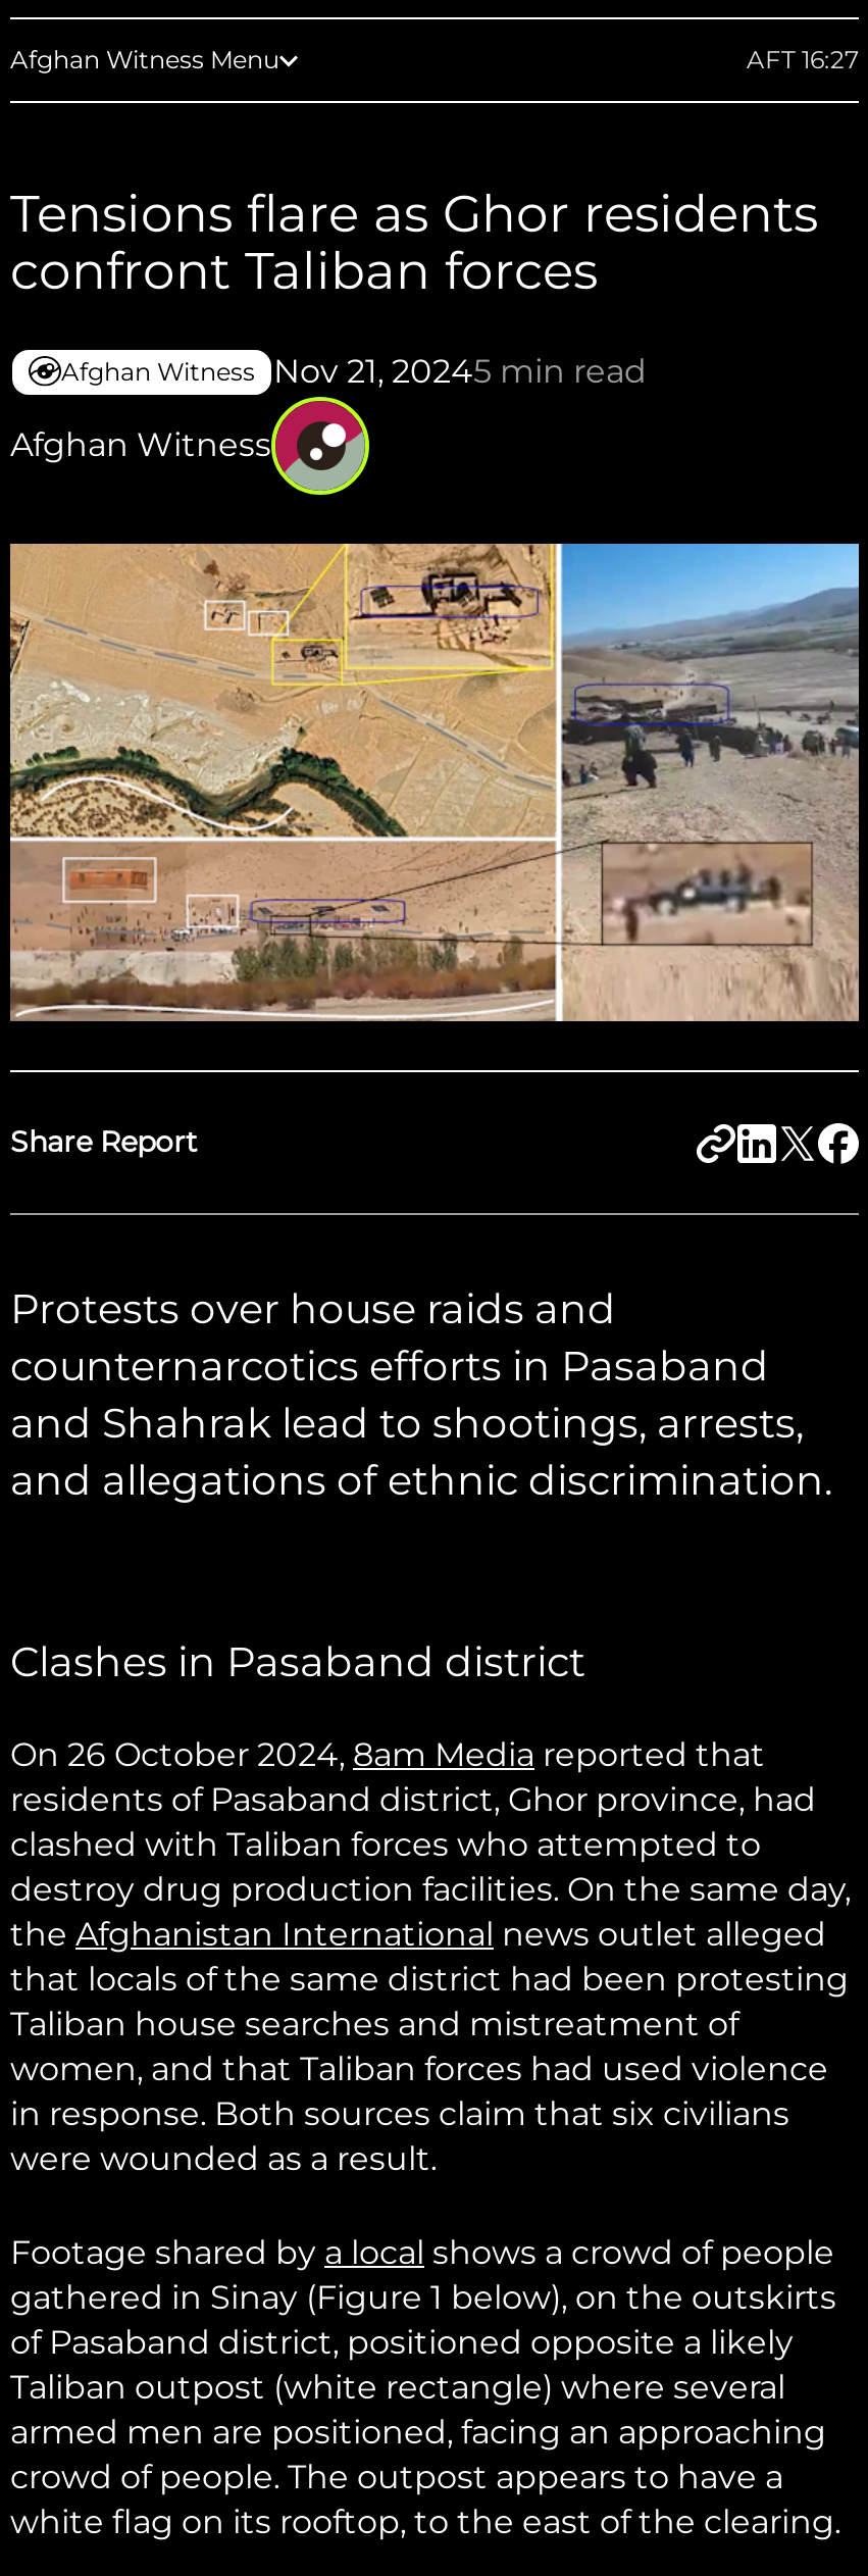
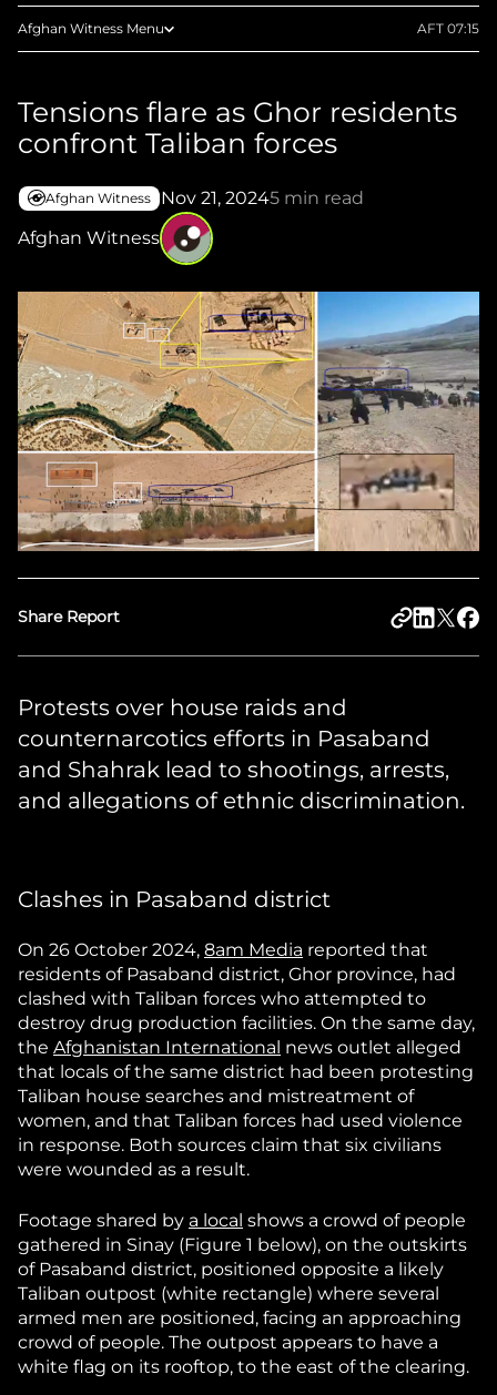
[747,44,859,74] AFT 16:27 -> [417,20,479,37] AFT 07:15

